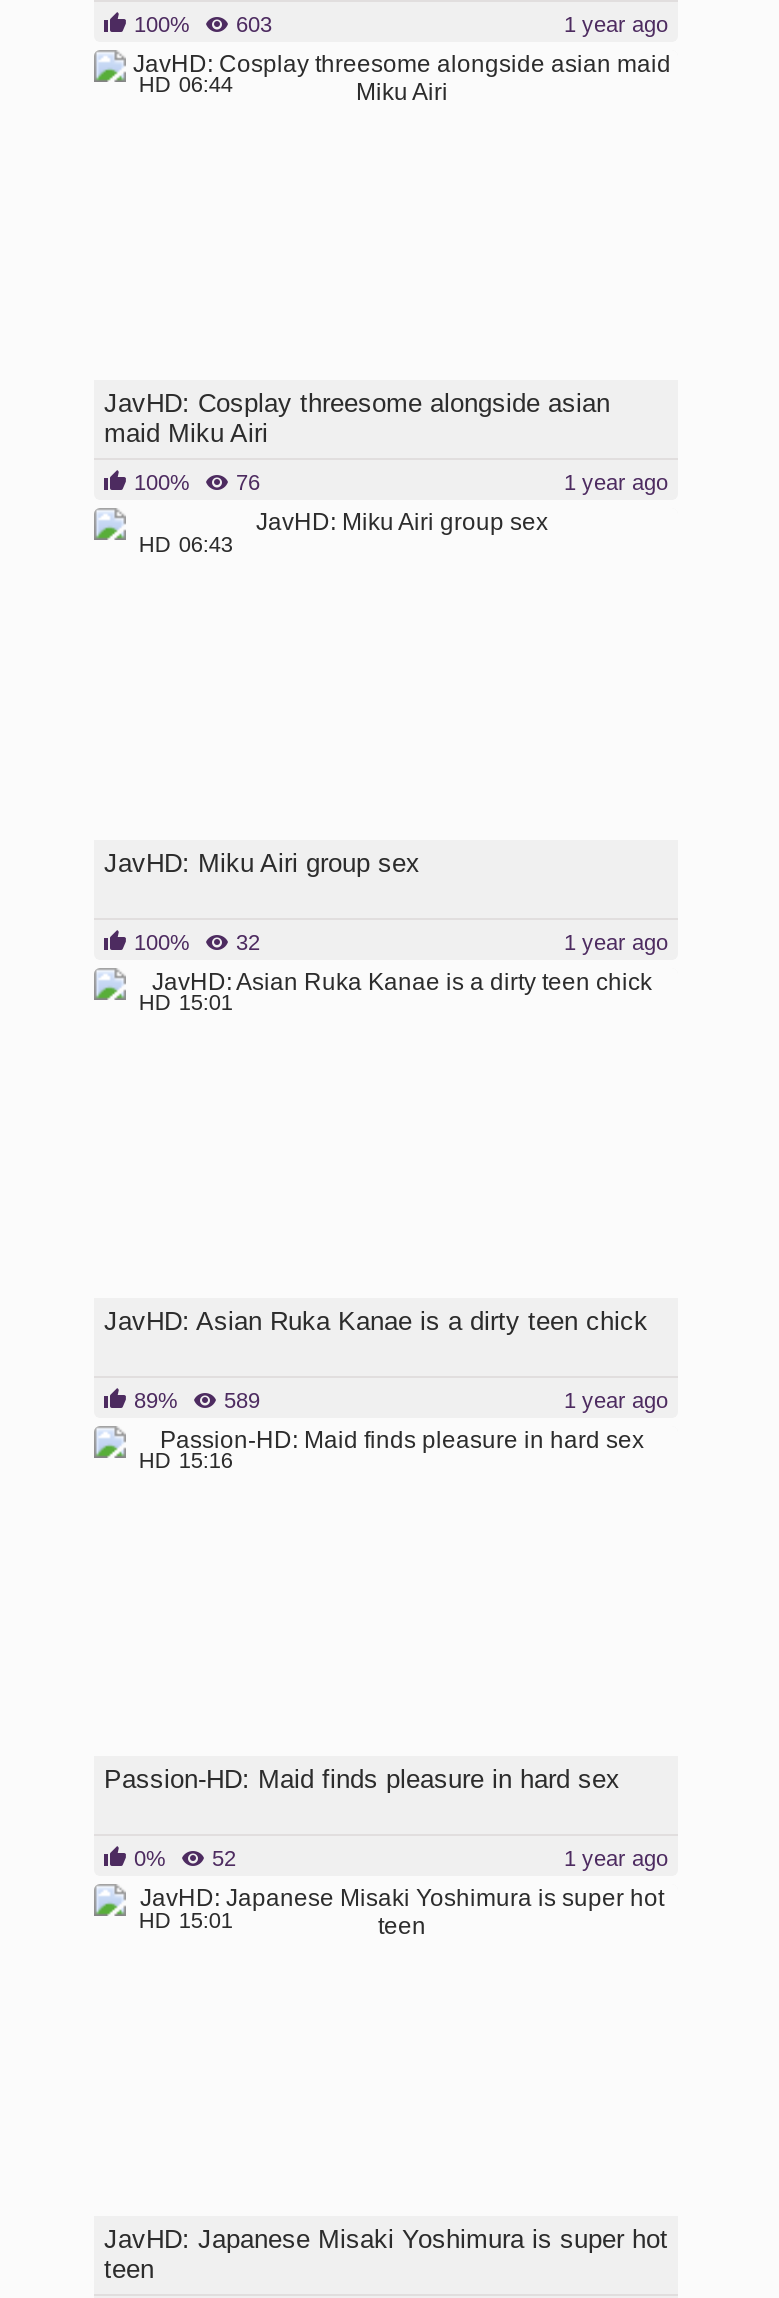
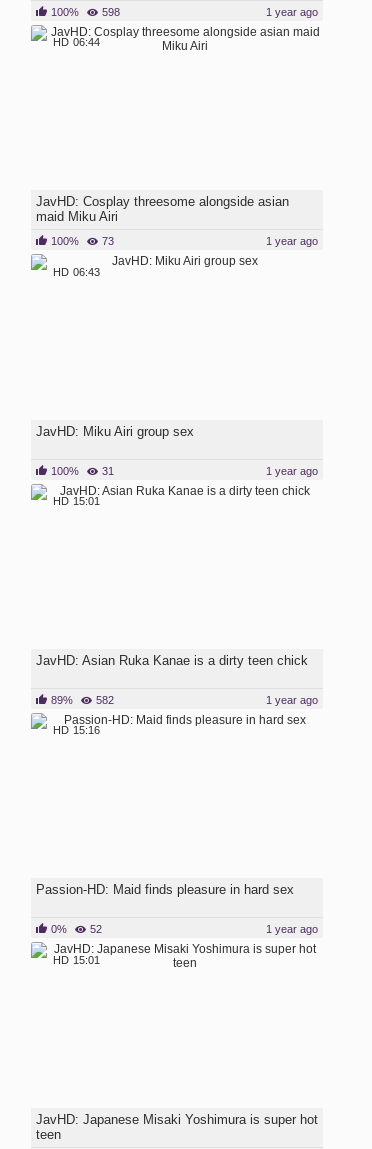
[134,12,272,36] 100% 603 -> [51,6,120,18] 100% 598
[134,470,260,494] 100% 76 -> [51,235,114,247] 100% 73
[134,929,260,953] 100% 32 -> [51,465,114,477] 100% 31
[134,1388,260,1412] 89% 589 -> [51,694,114,706] 89% 582

